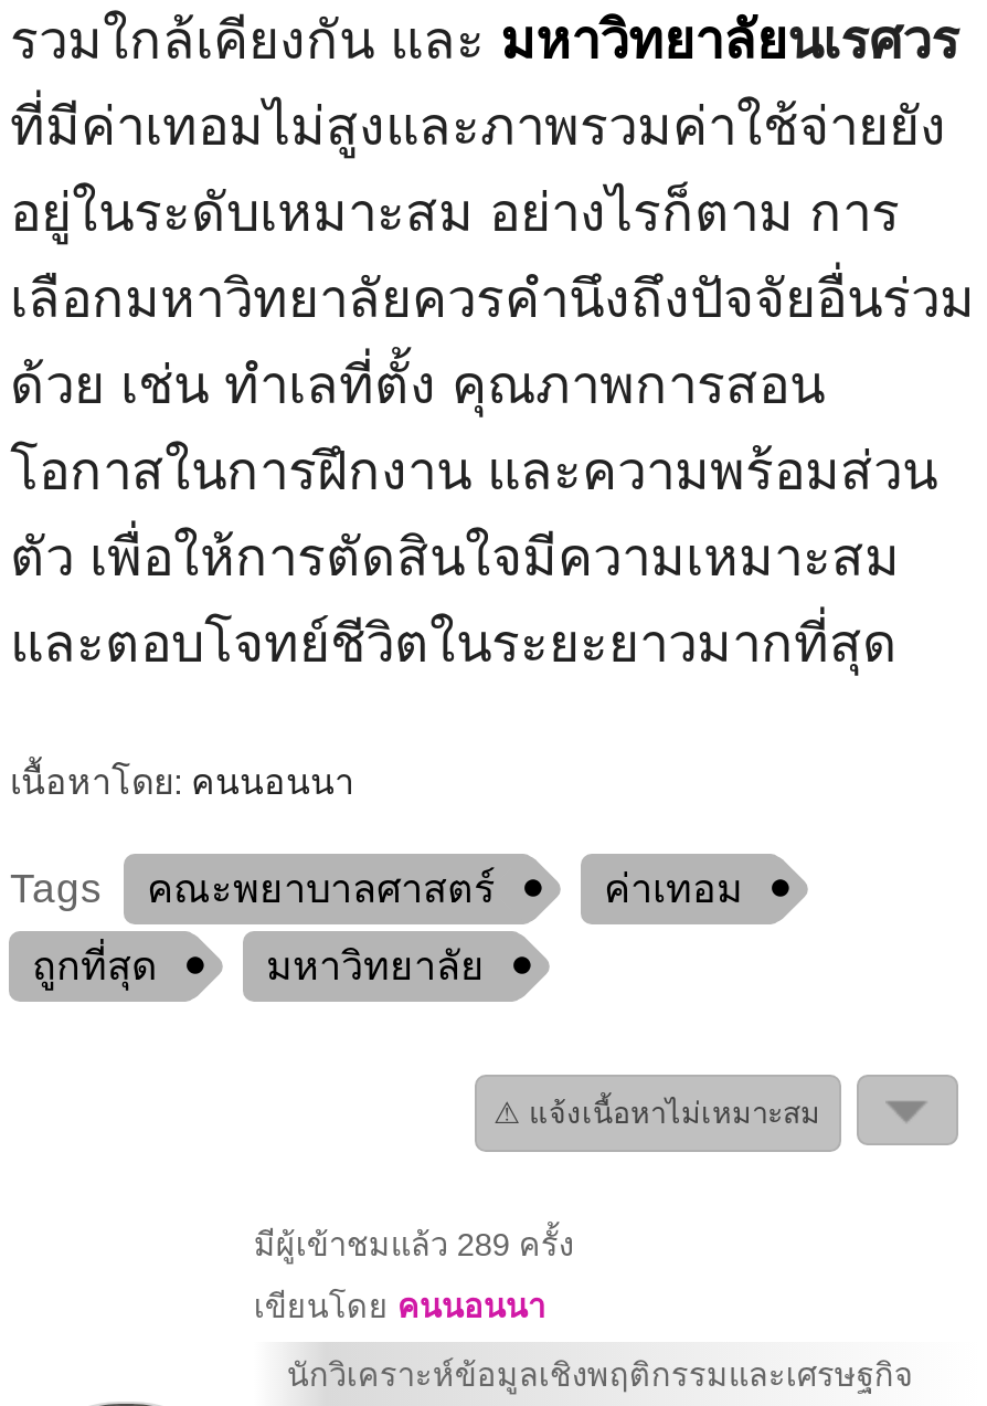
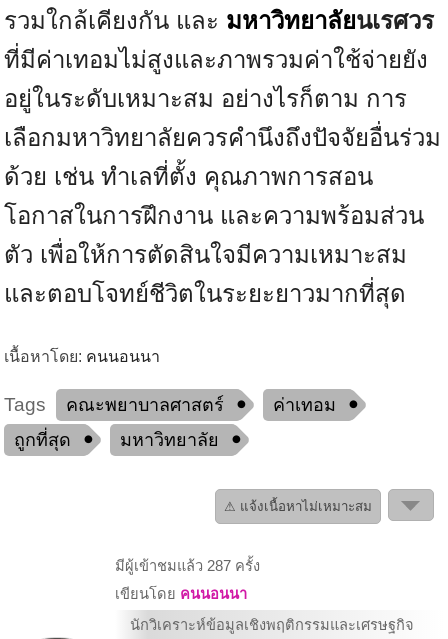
[253,1228,574,1263] มีผู้เข้าชมแล้ว 289 ครั้ง -> [115,558,260,574] มีผู้เข้าชมแล้ว 287 ครั้ง

